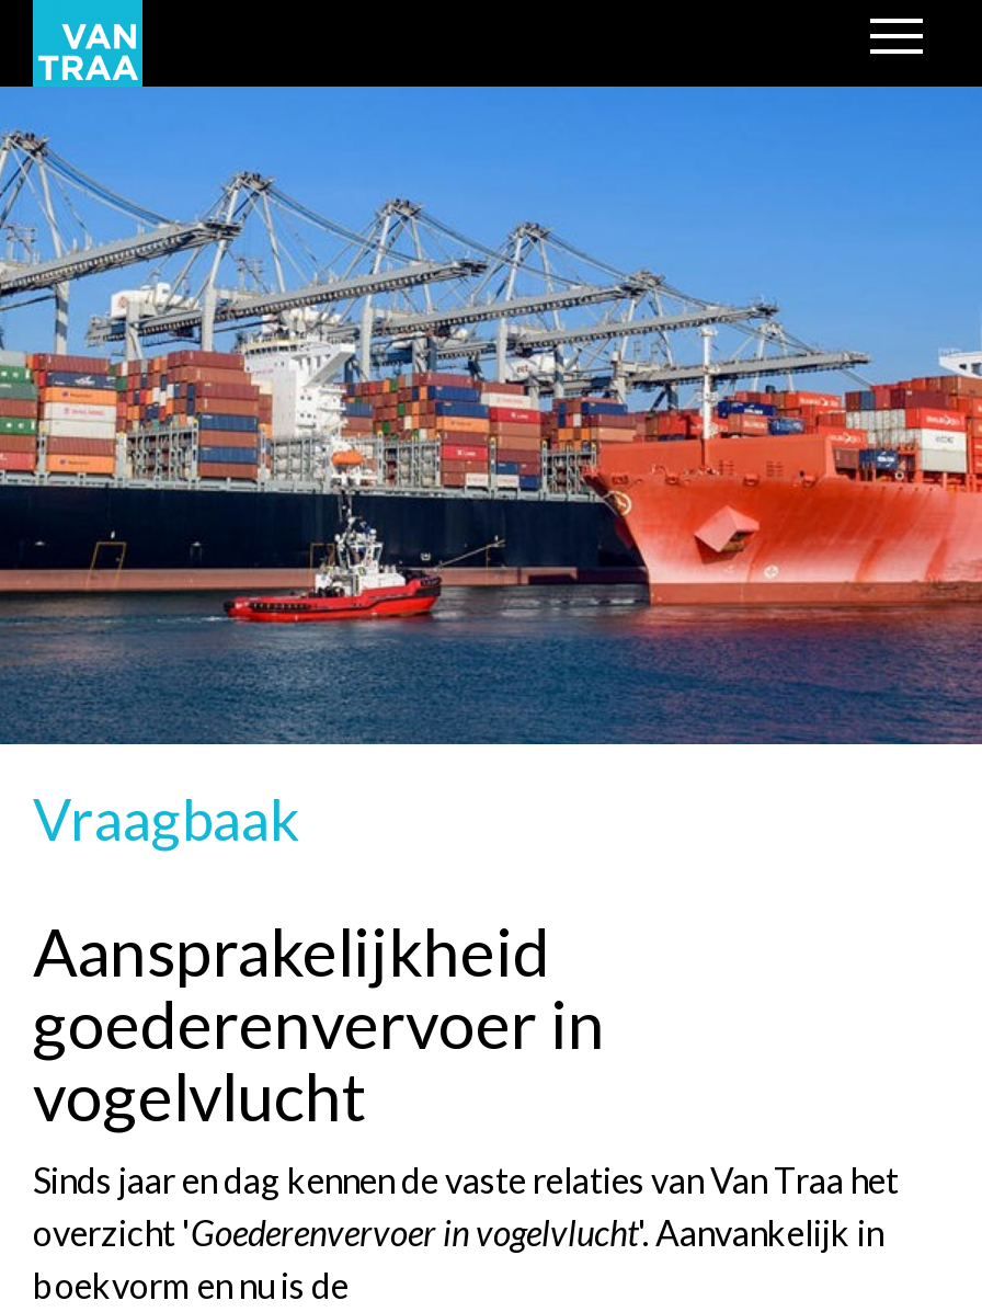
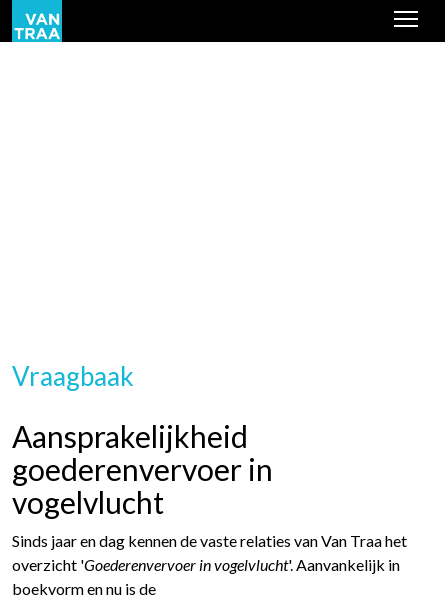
[7,84,975,746] [image] -> none

